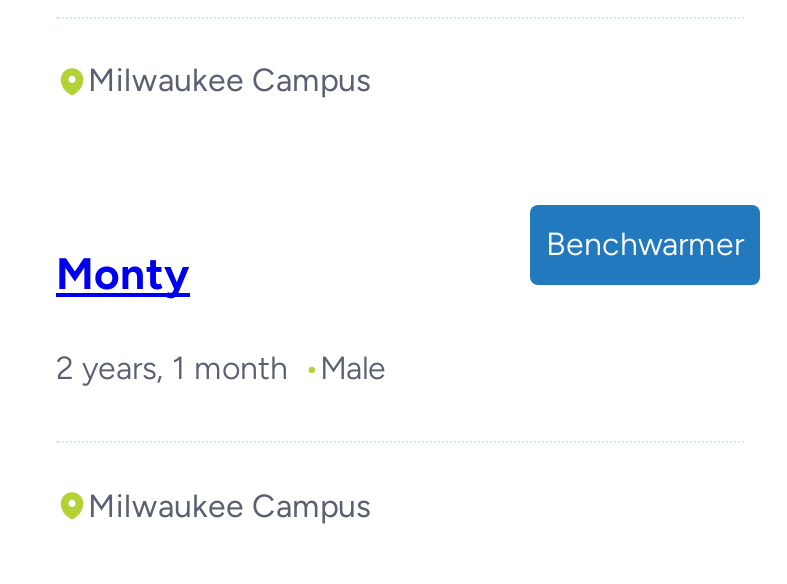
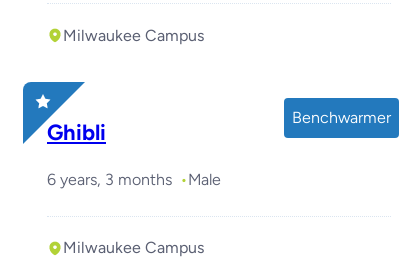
[56,248,190,302] Monty -> [47,119,106,146] Ghibli
[56,350,386,388] 2 years, 1 month Male -> [47,170,221,189] 6 years, 3 months Male

